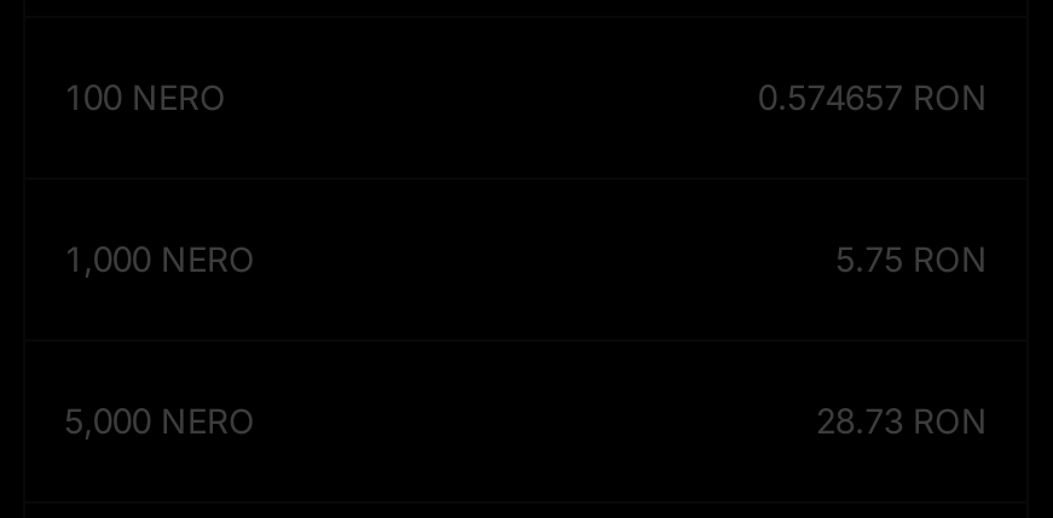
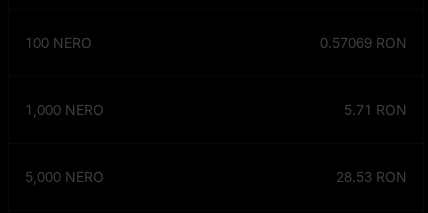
[758,76,988,117] 0.574657 RON -> [320,34,407,51] 0.57069 RON
[835,238,988,279] 5.75 RON -> [344,101,407,118] 5.71 RON
[816,400,988,441] 28.73 RON -> [336,168,407,185] 28.53 RON

